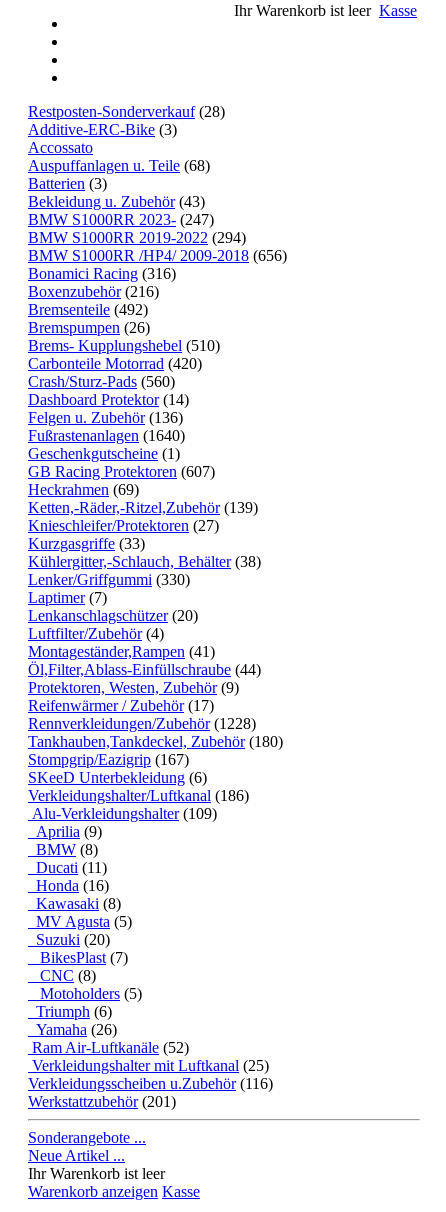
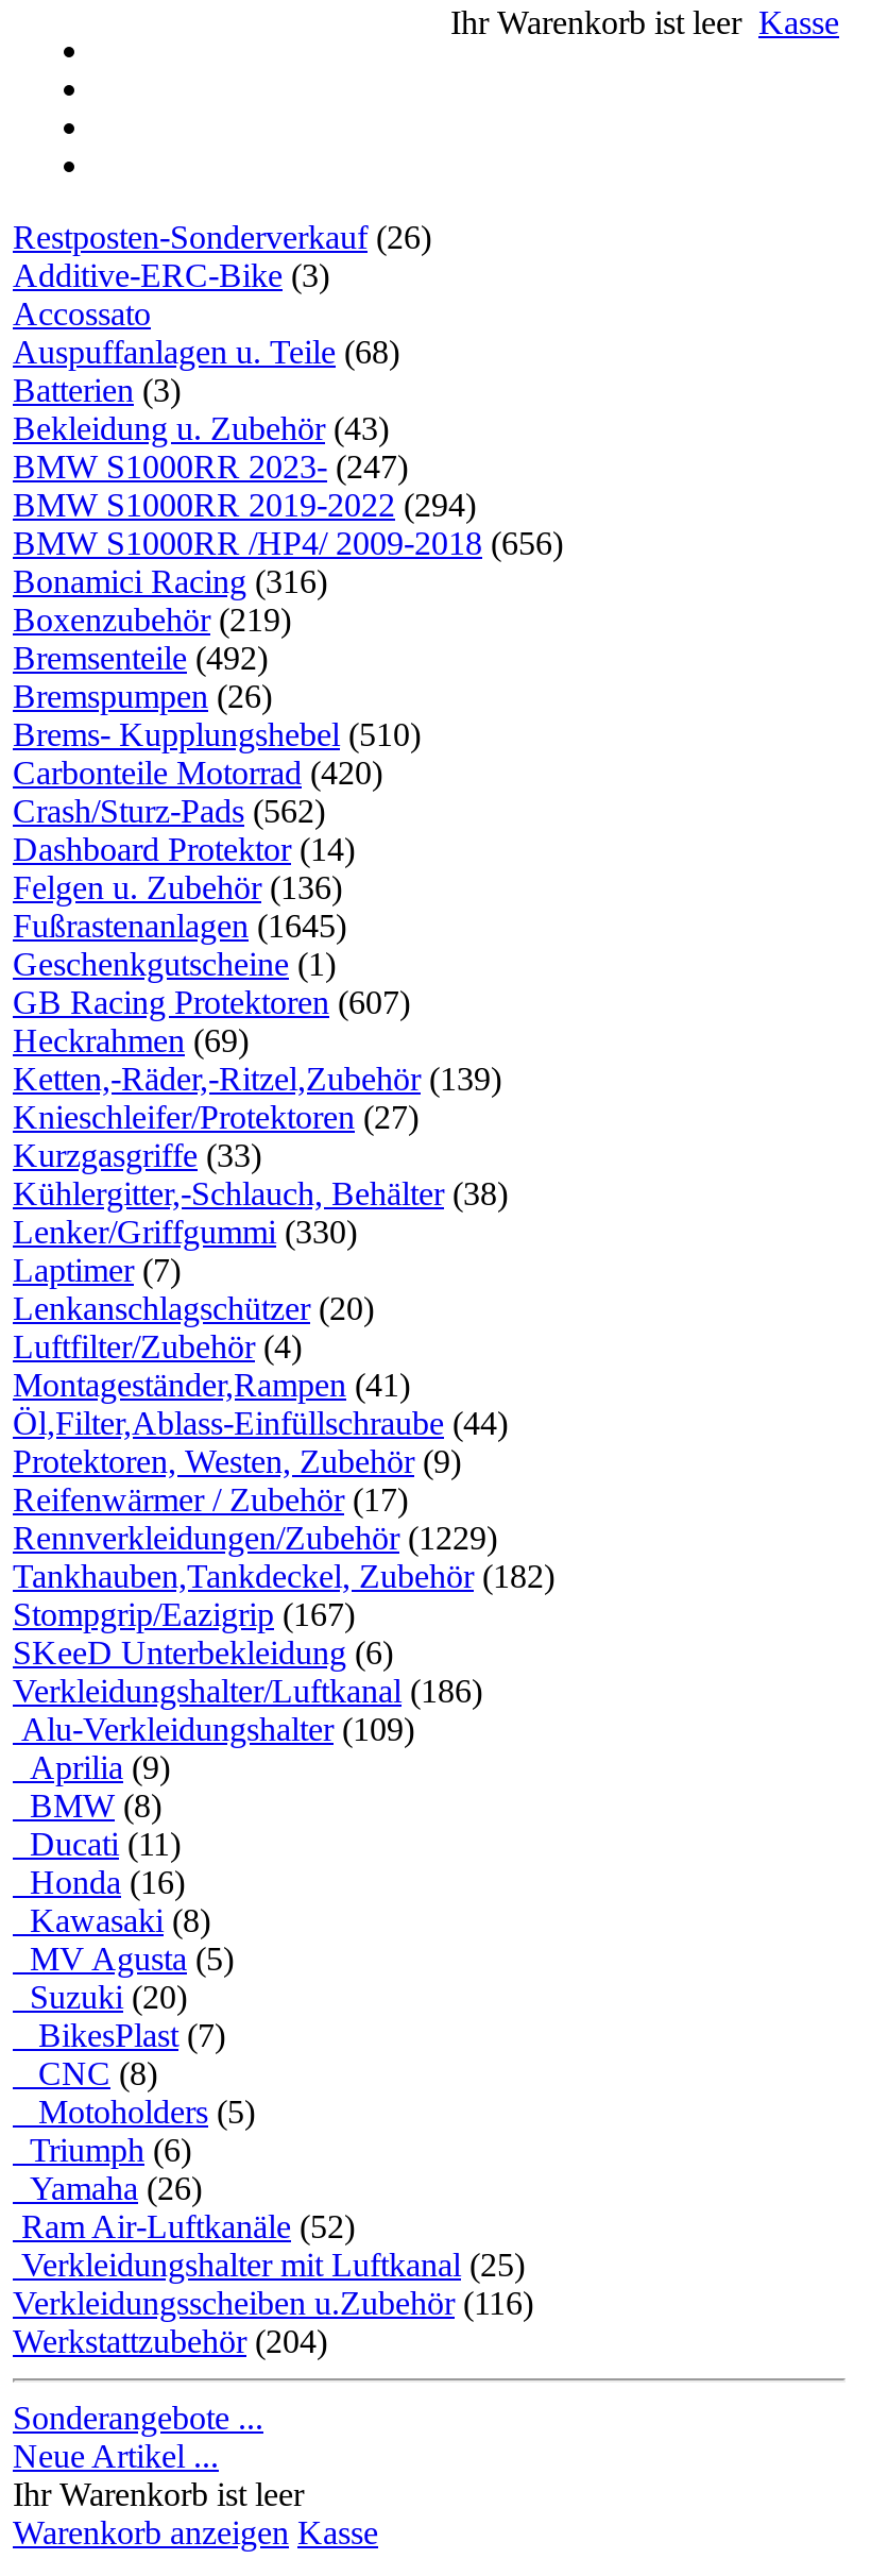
[28,103,225,120] Restposten-Sonderverkauf (28) -> [13,219,431,255] Restposten-Sonderverkauf (26)
[28,283,159,300] Boxenzubehör (216) -> [13,601,291,638] Boxenzubehör (219)
[28,373,175,390] Crash/Sturz-Pads (560) -> [13,793,325,829] Crash/Sturz-Pads (562)
[28,427,185,444] Fußrastenanlagen (1640) -> [13,908,346,944] Fußrastenanlagen (1645)
[28,715,256,732] Rennverkleidungen/Zubehör (1228) -> [13,1520,497,1556] Rennverkleidungen/Zubehör (1229)
[28,733,283,750] Tankhauben,Tankdeckel, Zubehör (180) -> [13,1558,554,1594] Tankhauben,Tankdeckel, Zubehör (182)
[28,1093,176,1110] Werkstattzubehör (201) -> [13,2323,327,2359] Werkstattzubehör (204)

